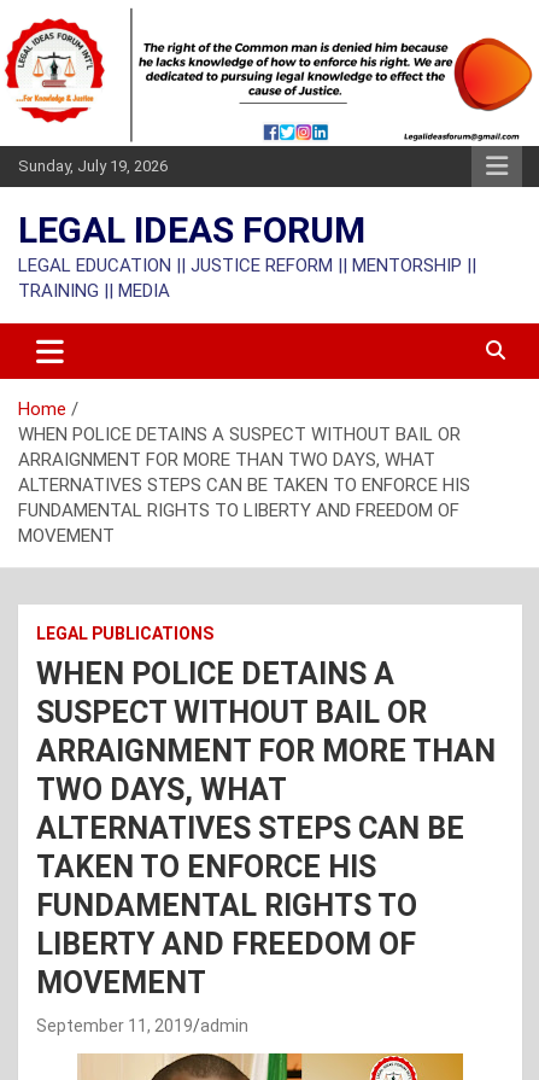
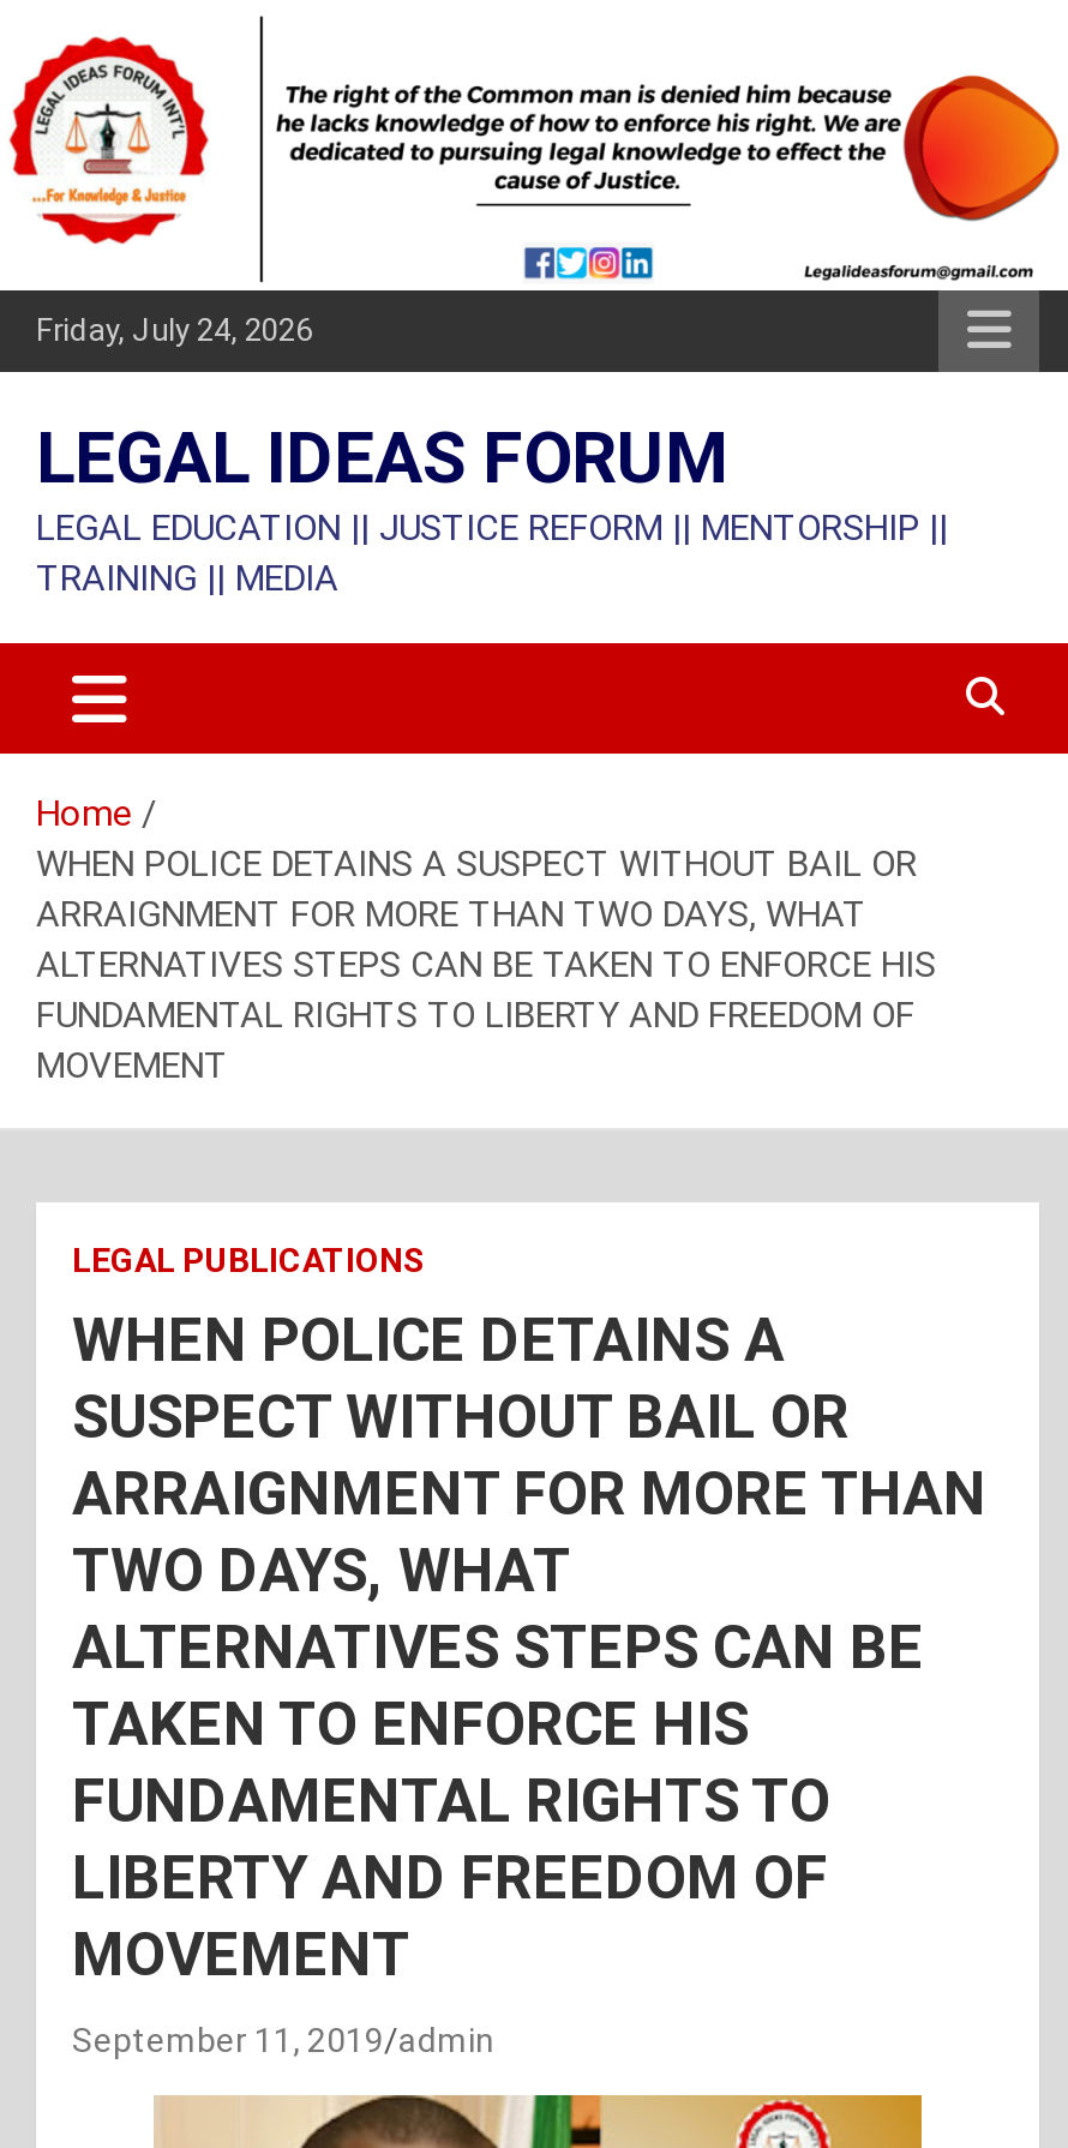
[18,157,168,175] Sunday, July 19, 2026 -> [36,311,312,347] Friday, July 24, 2026

